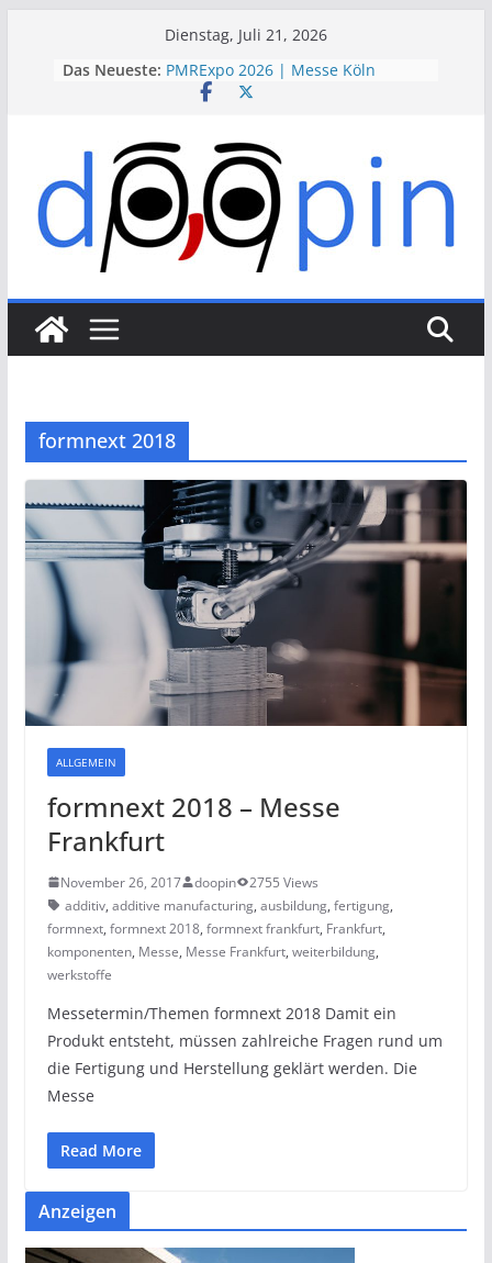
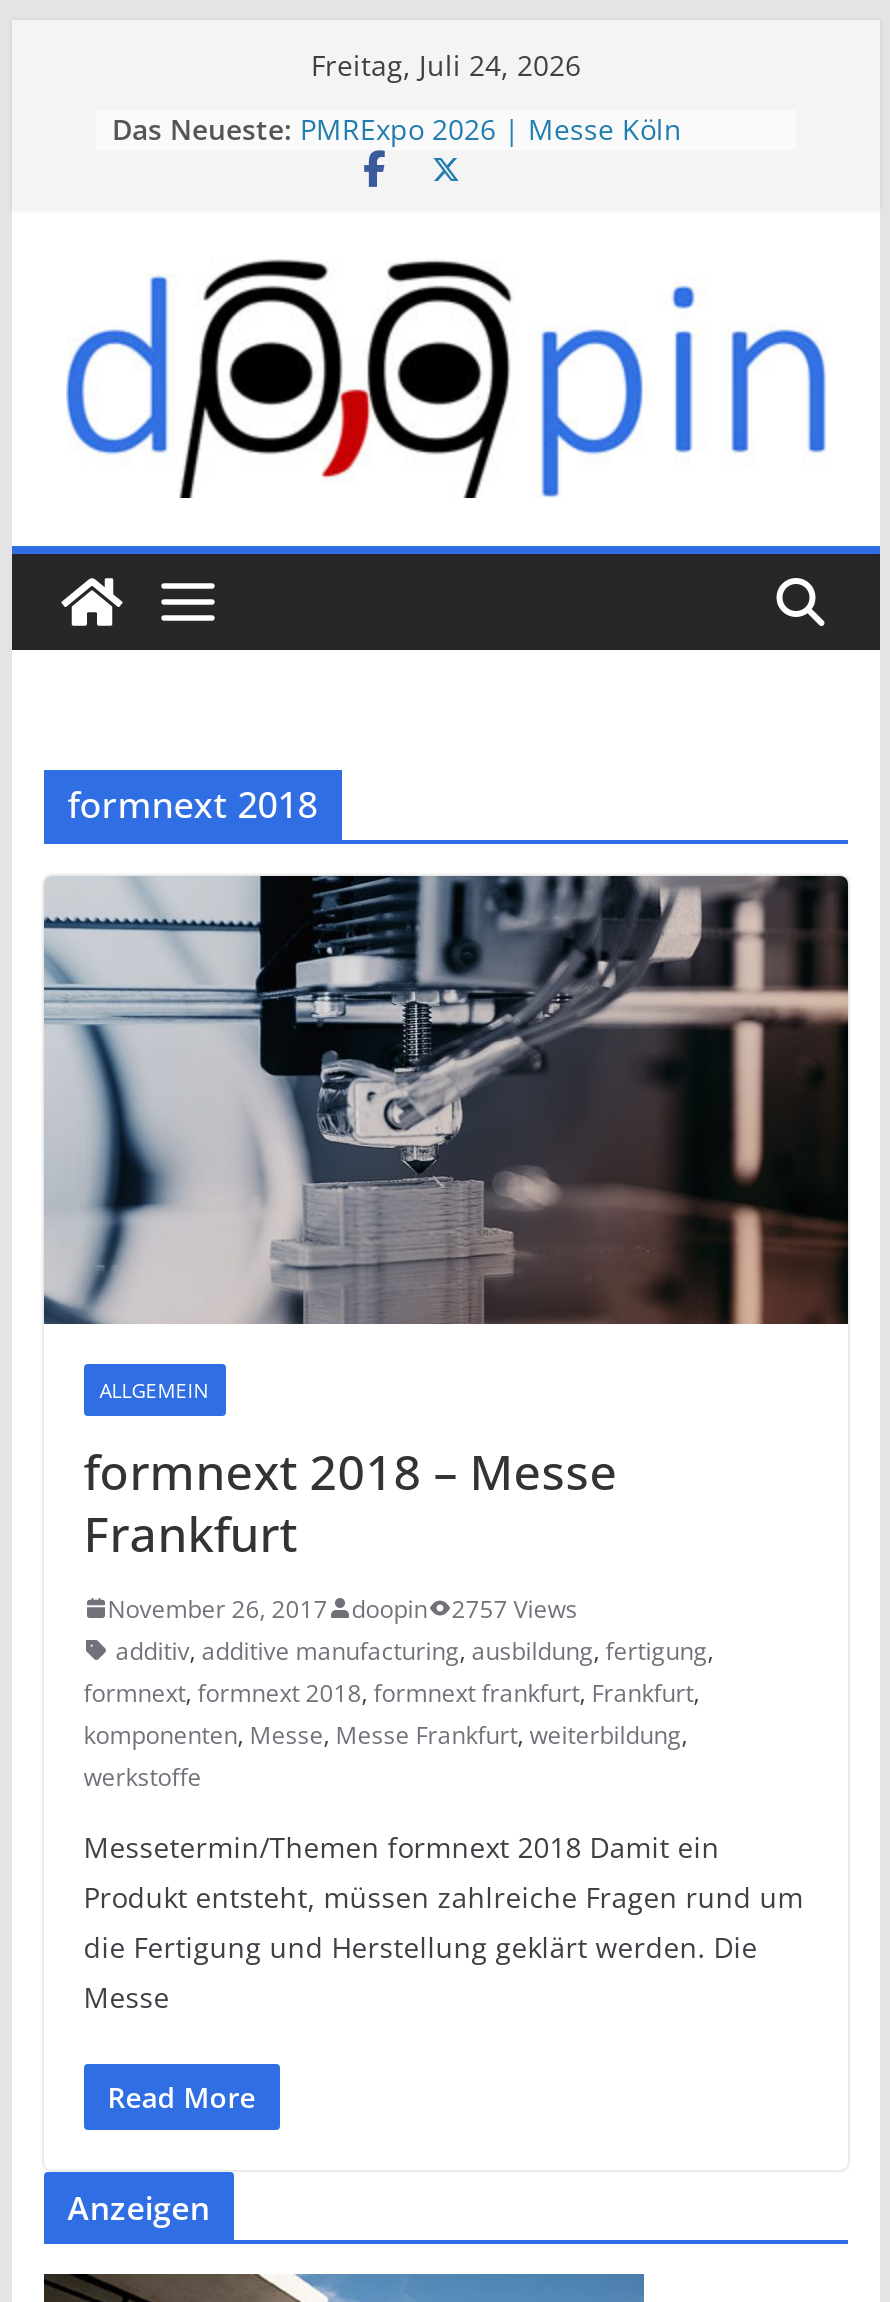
[165,24,327,45] Dienstag, Juli 21, 2026 -> [311,46,581,84] Freitag, Juli 24, 2026
[60,873,318,892] November 26, 2017 doopin 2755 Views -> [107,1592,577,1626] November 26, 2017 doopin 2757 Views

